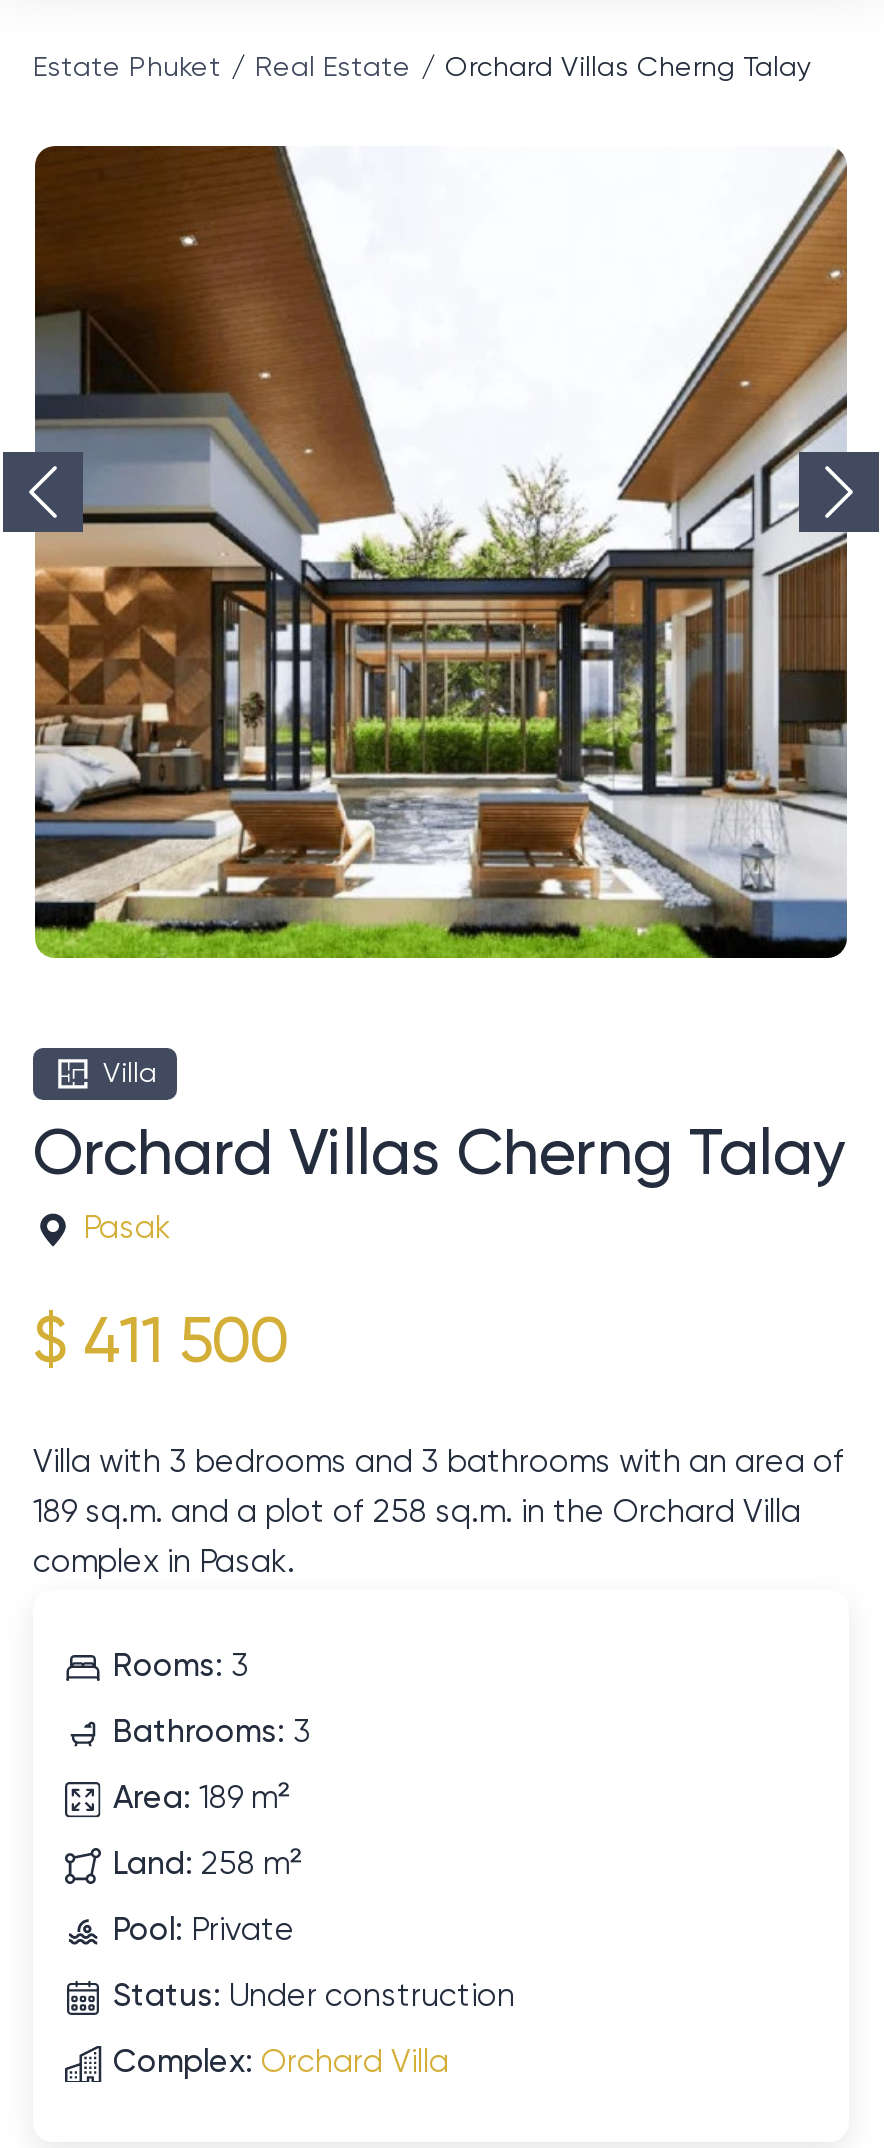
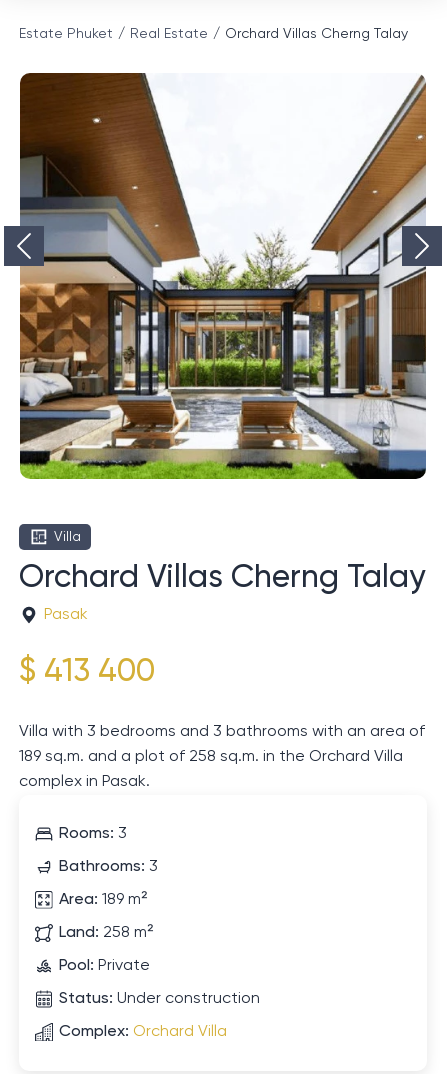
[33,1312,287,1376] $ 411 500 -> [19,656,155,688] $ 413 400

